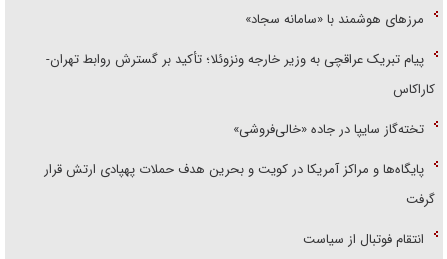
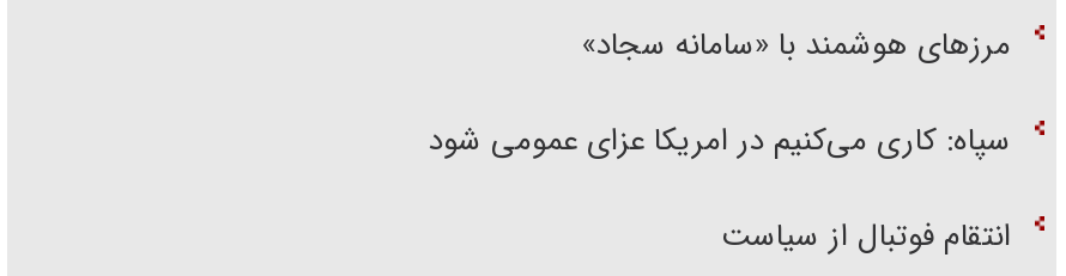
[44,49,435,210] پیام تبریک عراقچی به وزیر خارجه ونزوئلا؛ تأکید بر گسترش روابط تهران- | کاراکاس | تخته‌گاز سایپا در جاده «خالی‌فروشی» | پایگاه‌ها و مراکز آمریکا در کویت و بحرین هدف حملات پهپادی ارتش قرار | گرفت -> [429,116,1011,166] سپاه: کاری می‌کنیم در امریکا عزای عمومی شود

